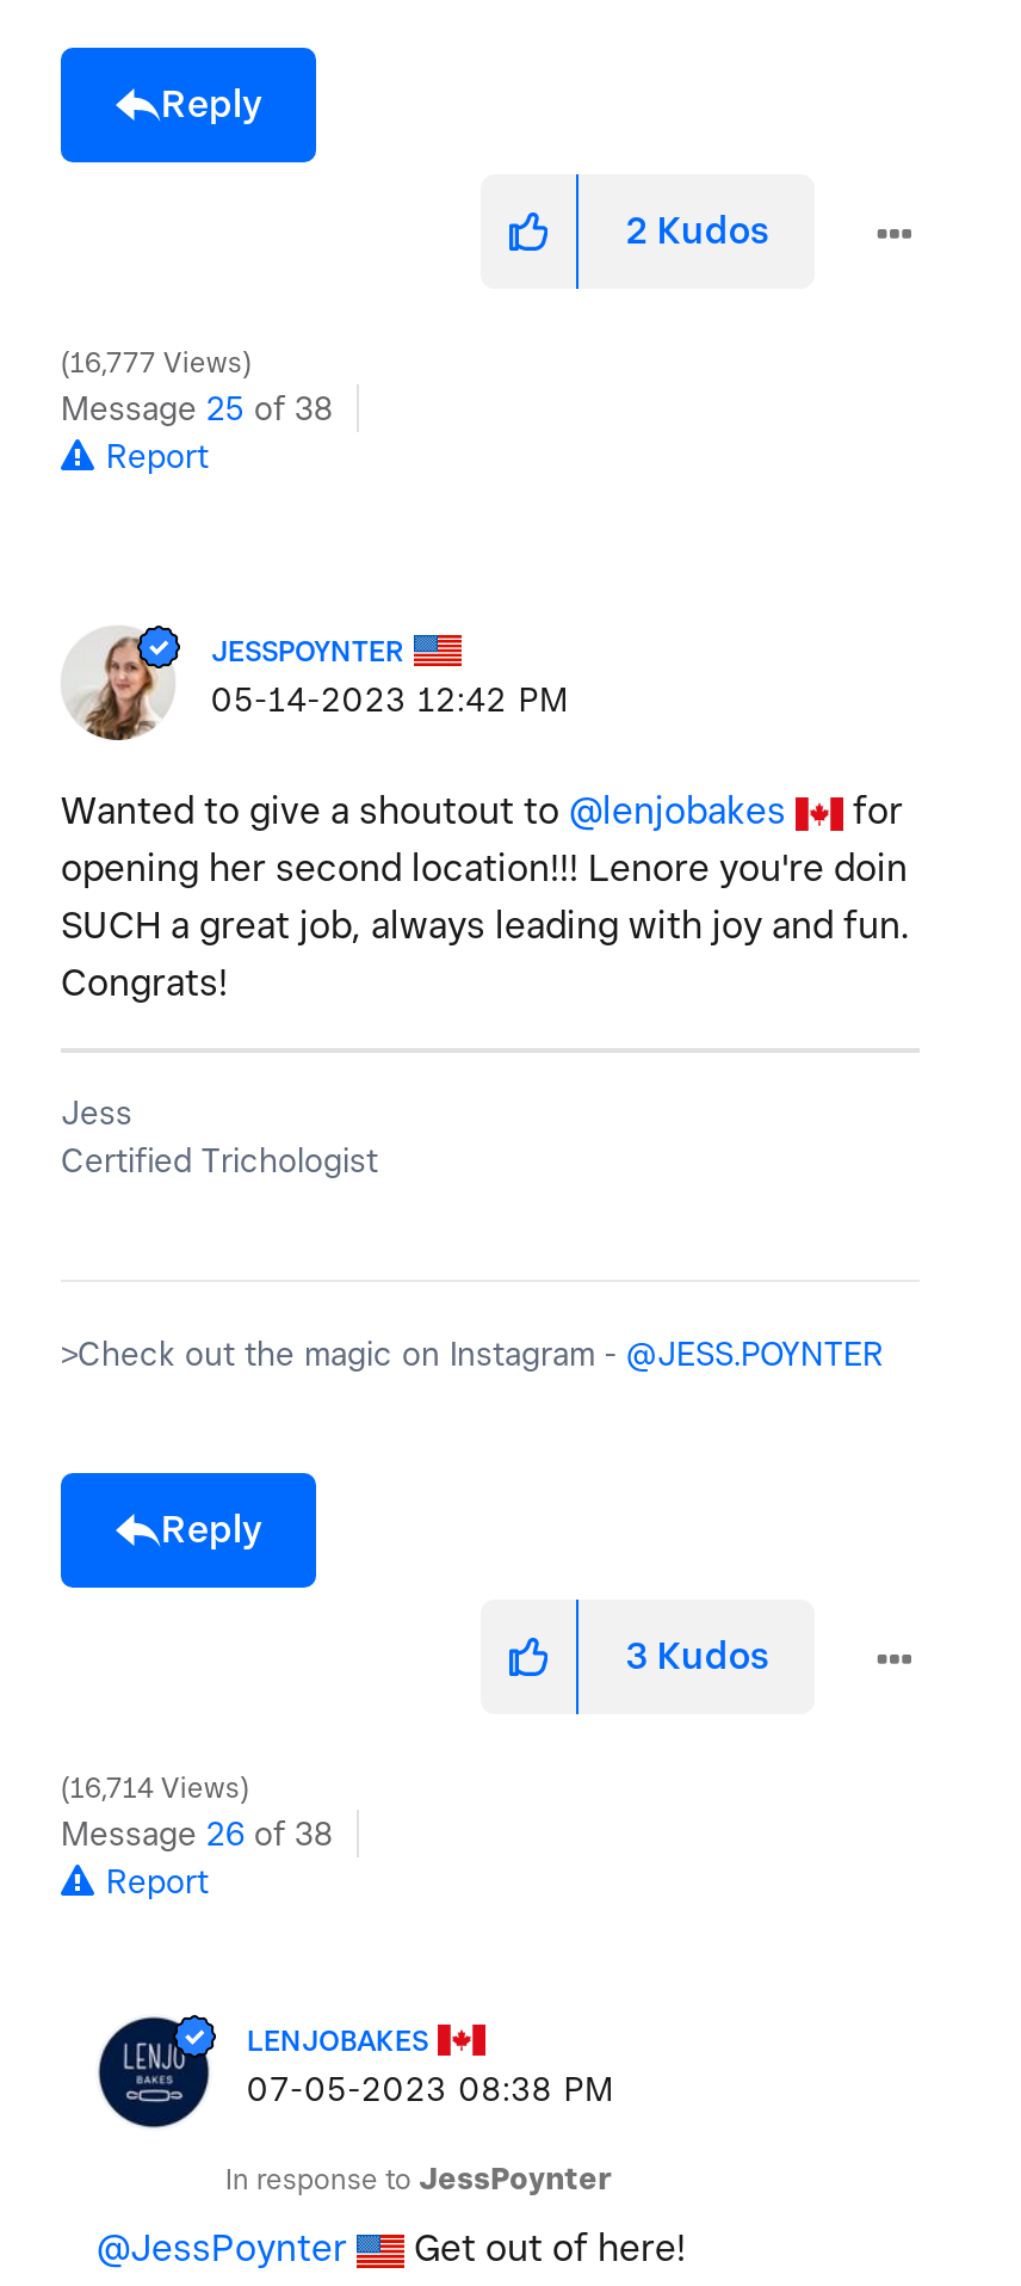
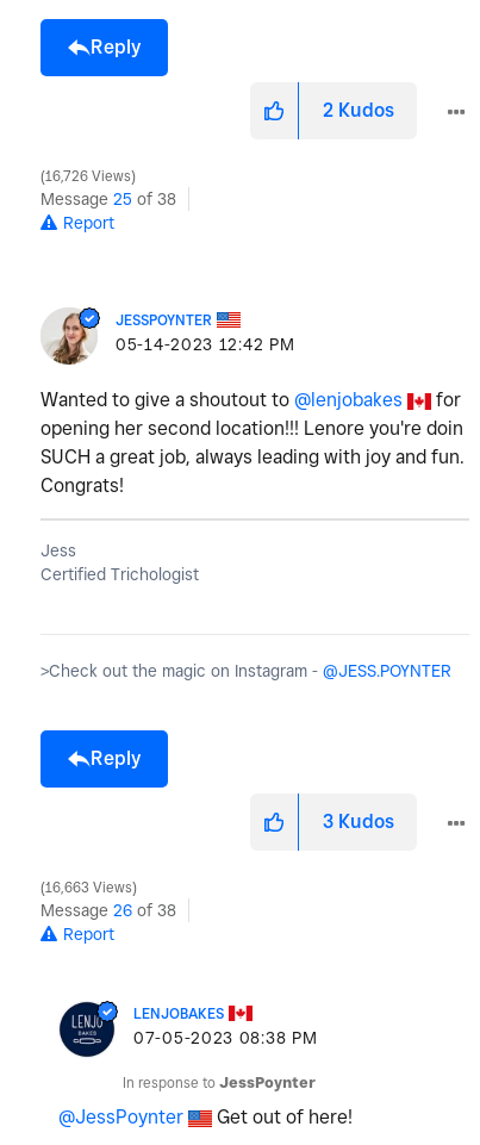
[63,345,249,378] 16,777 Views -> [42,167,135,184] 16,726 Views
[63,1770,247,1804] 16,714 Views -> [42,879,136,895] 16,663 Views

